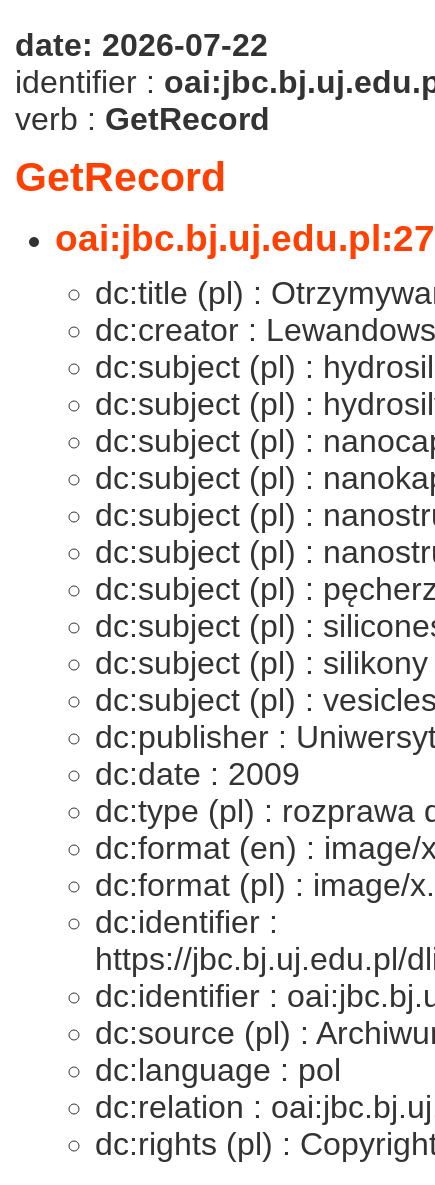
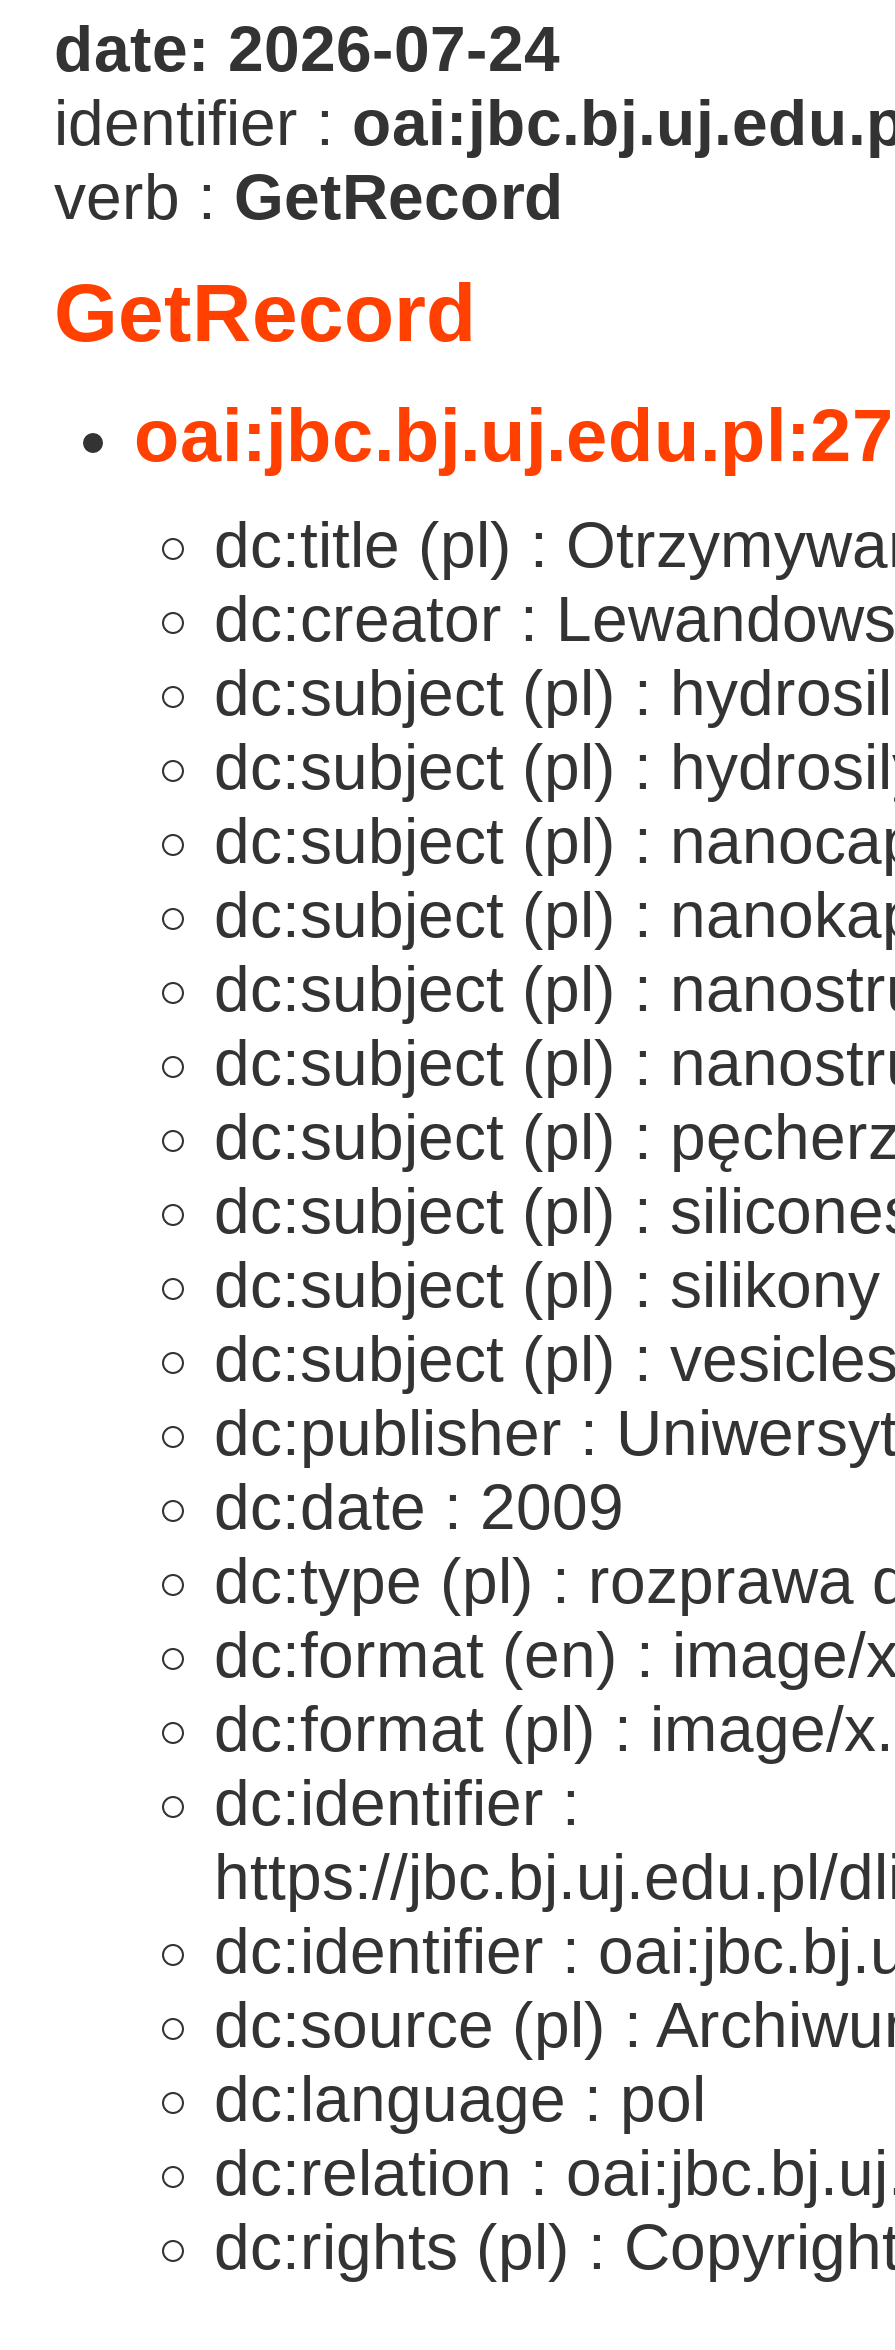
[14,26,267,62] date: 2026-07-22 -> [54,12,560,84] date: 2026-07-24

